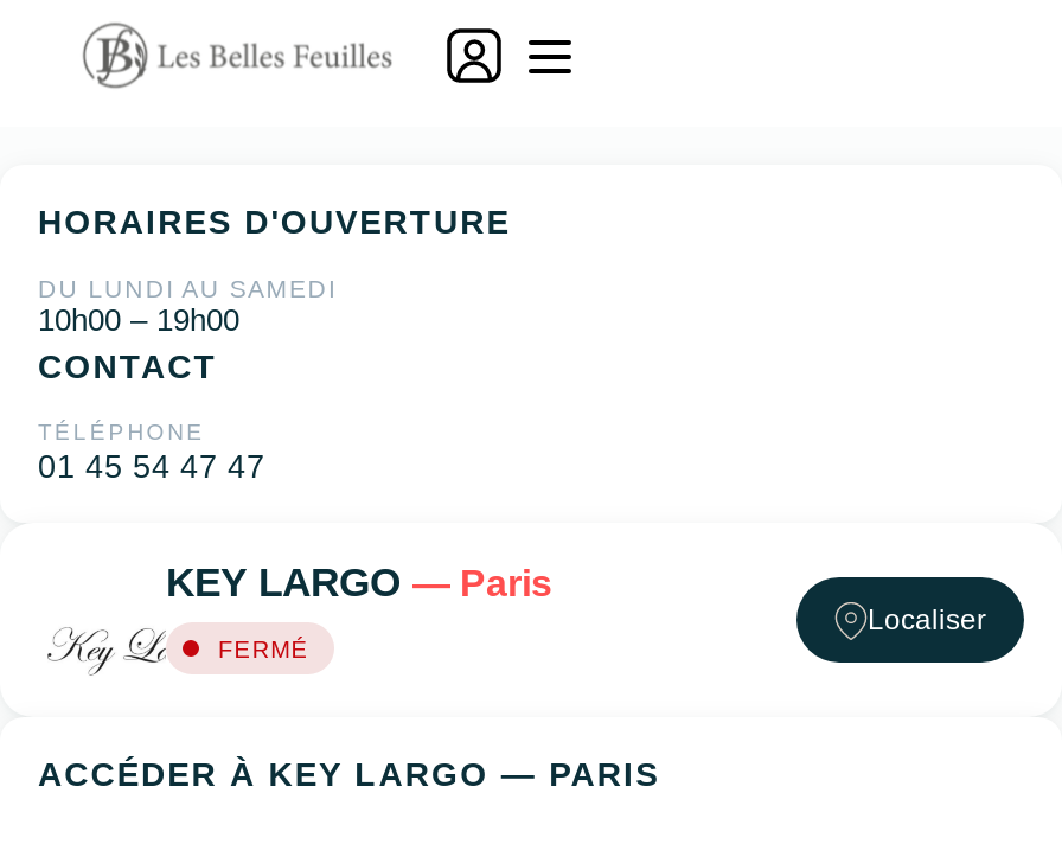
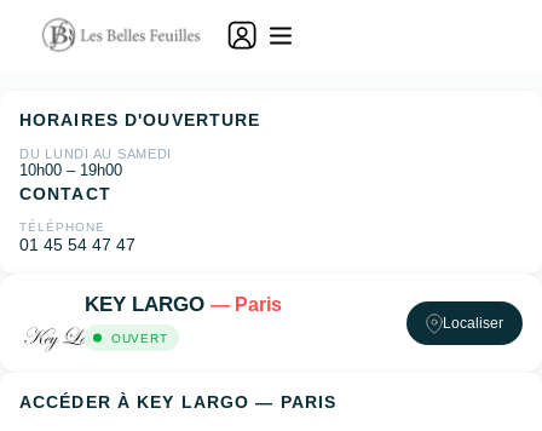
[218,635,309,661] FERMÉ -> [111,331,167,344] OUVERT

